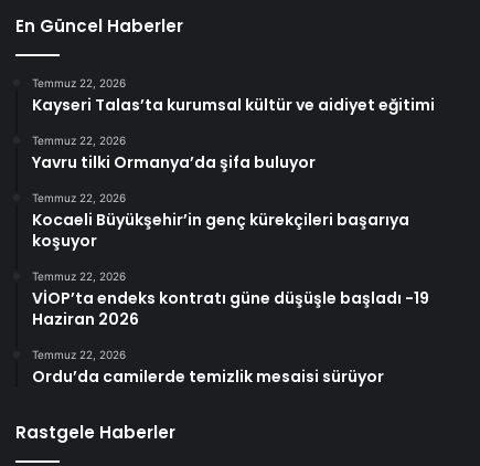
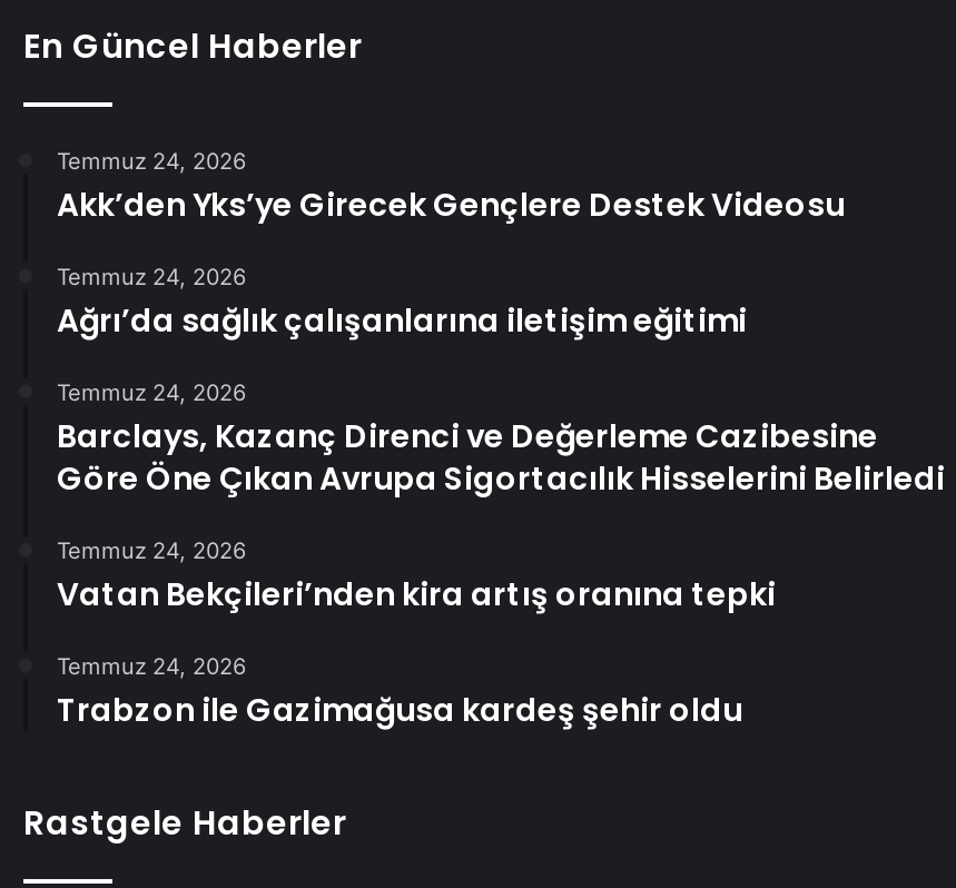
[32,76,435,116] Temmuz 22, 2026 | Kayseri Talas’ta kurumsal kültür ve aidiyet eğitimi -> [57,147,845,227] Temmuz 24, 2026 | Akk’den Yks’ye Girecek Gençlere Destek Videosu
[32,134,316,173] Temmuz 22, 2026 | Yavru tilki Ormanya’da şifa buluyor -> [57,263,747,343] Temmuz 24, 2026 | Ağrı’da sağlık çalışanlarına iletişim eğitimi
[32,191,409,252] Temmuz 22, 2026 | Kocaeli Büyükşehir’in genç kürekçileri başarıya | koşuyor -> [57,379,945,501] Temmuz 24, 2026 | Barclays, Kazanç Direnci ve Değerleme Cazibesine | Göre Öne Çıkan Avrupa Sigortacılık Hisselerini Belirledi
[32,270,429,330] Temmuz 22, 2026 | VİOP’ta endeks kontratı güne düşüşle başladı -19 | Haziran 2026 -> [57,537,776,617] Temmuz 24, 2026 | Vatan Bekçileri’nden kira artış oranına tepki
[32,348,387,388] Temmuz 22, 2026 | Ordu’da camilerde temizlik mesaisi sürüyor -> [57,652,742,732] Temmuz 24, 2026 | Trabzon ile Gazimağusa kardeş şehir oldu

